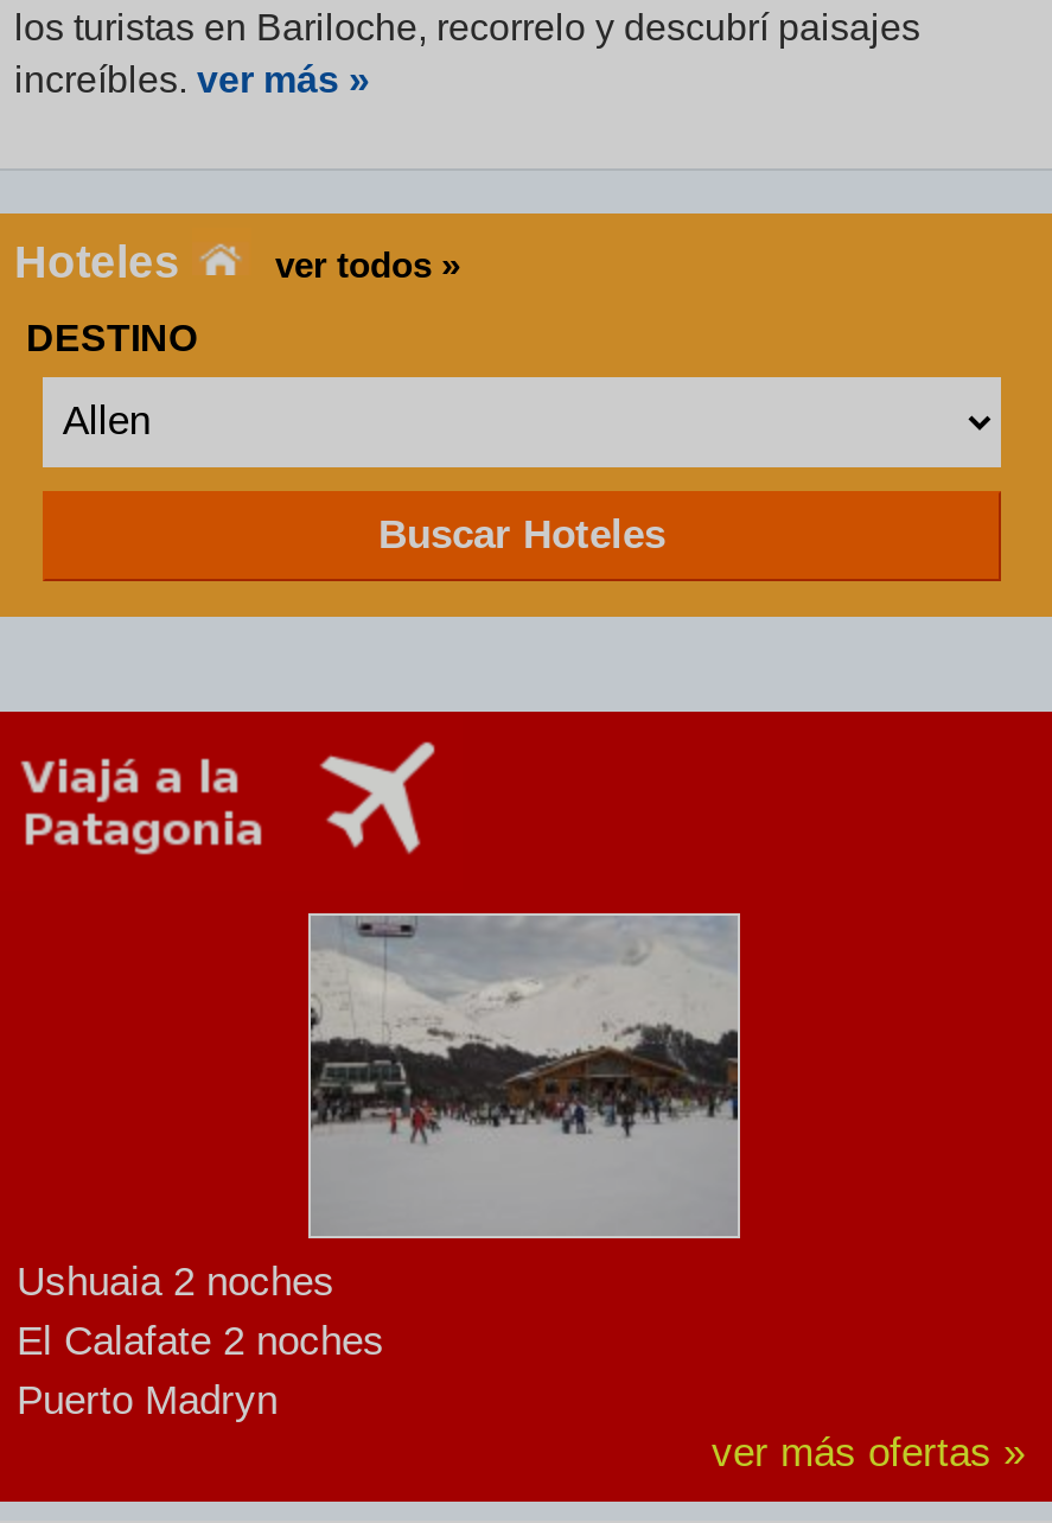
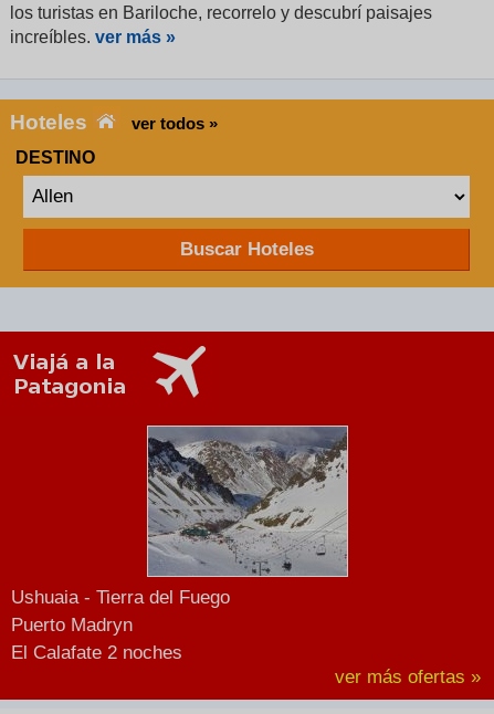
[17,916,740,1305] [image] | Ushuaia 2 noches -> [11,427,348,608] [image] | Ushuaia - Tierra del Fuego
moved [17,1319,384,1364] -> [11,642,182,663]: El Calafate 2 noches
moved [17,1378,278,1423] -> [11,614,133,635]: Puerto Madryn

